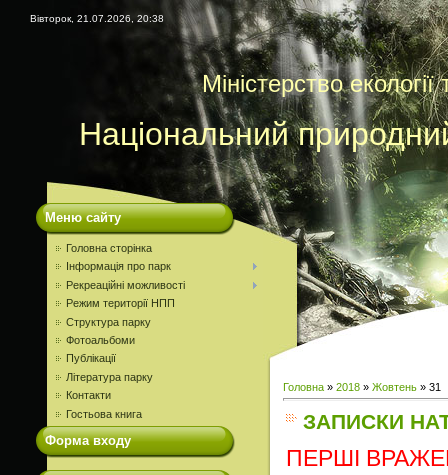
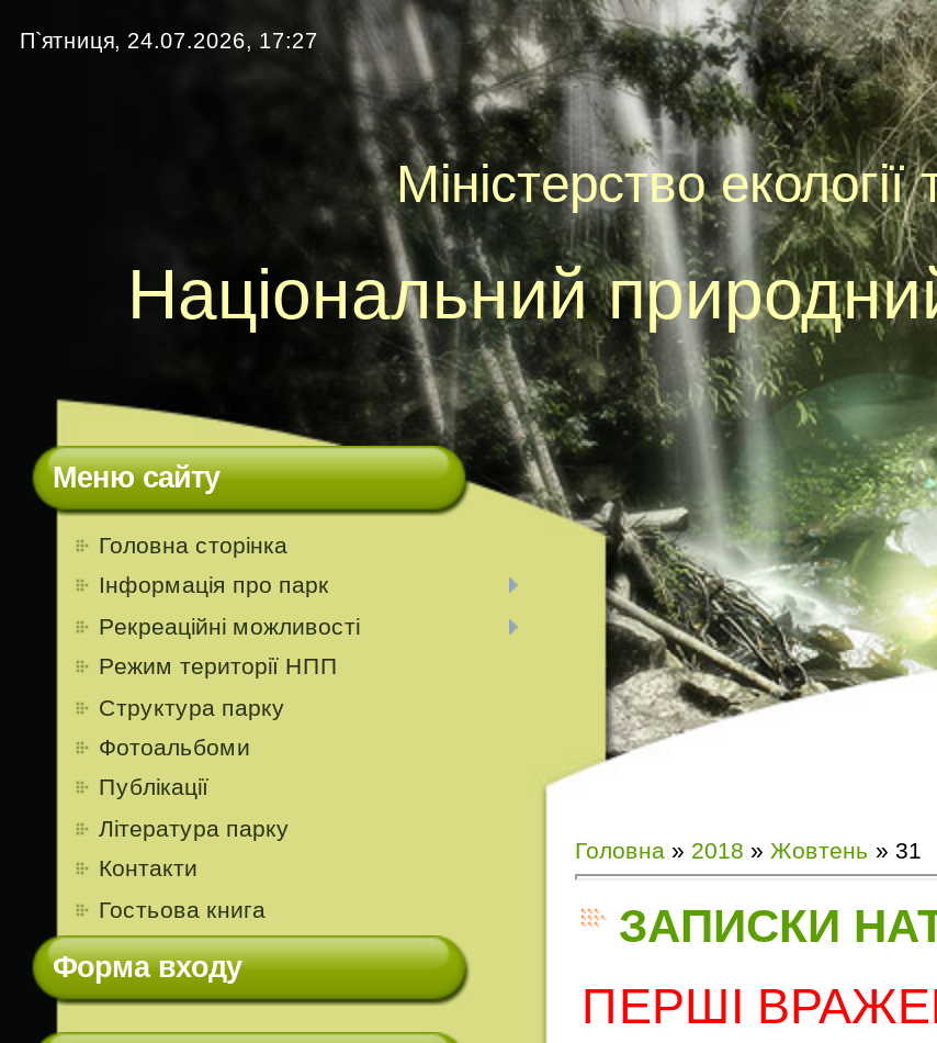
[30,13,164,24] Вівторок, 21.07.2026, 20:38 -> [20,29,318,53] П`ятниця, 24.07.2026, 17:27

